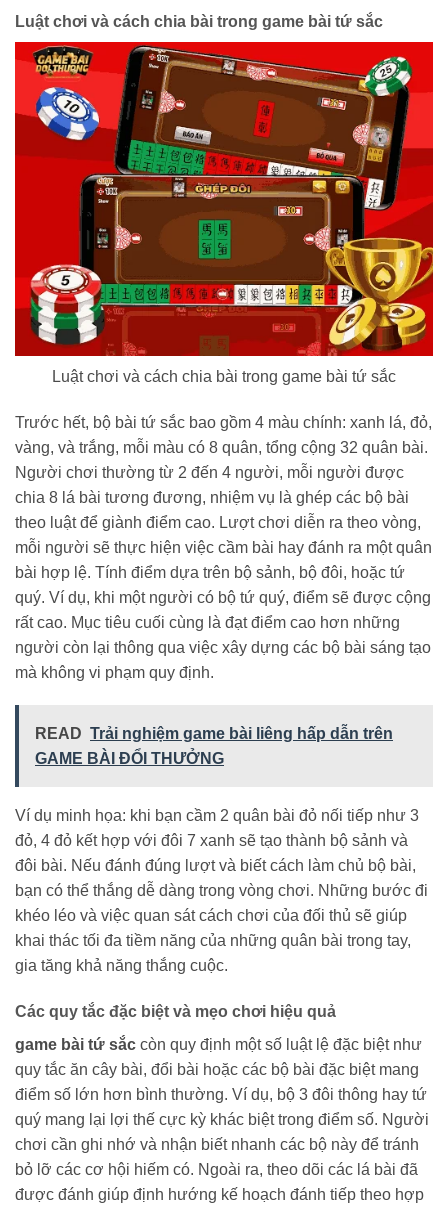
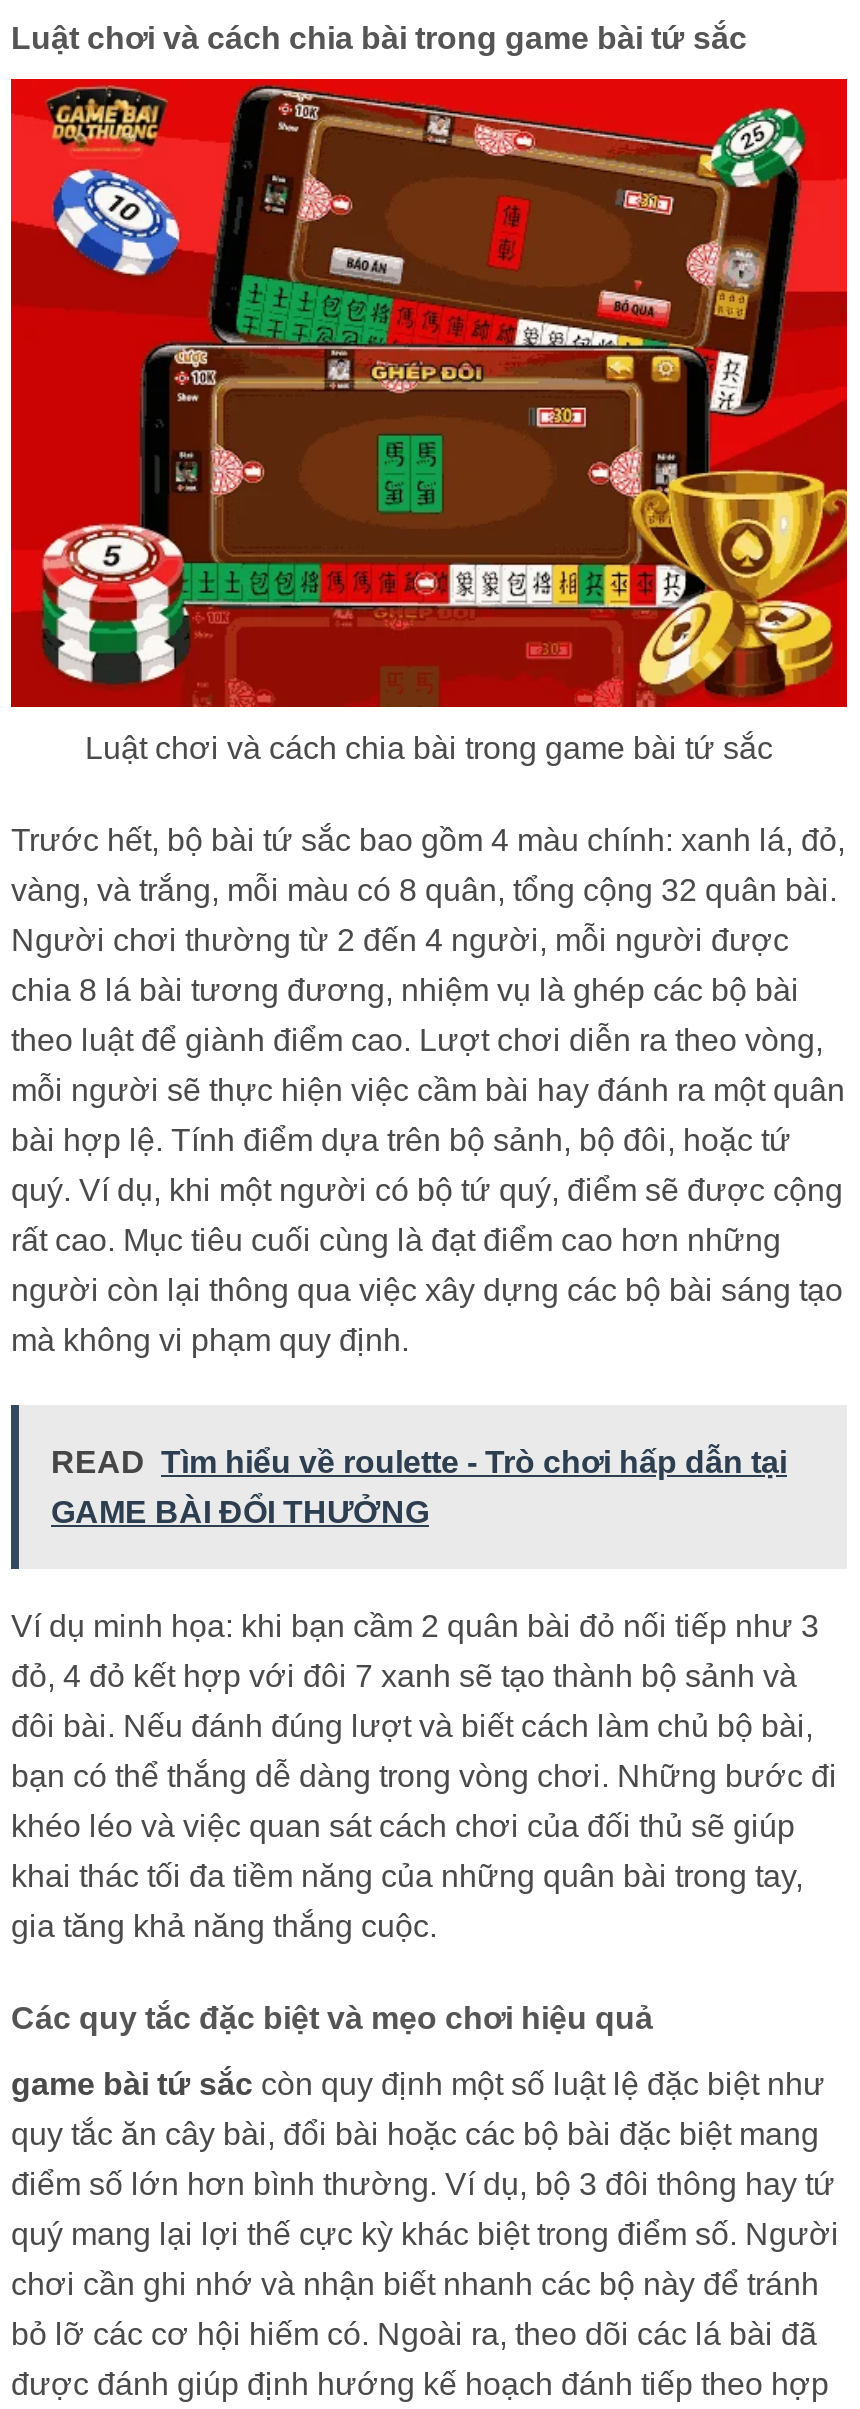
[35,725,393,742] READ Trải nghiệm game bài liêng hấp dẫn trên -> [51,1446,787,1480] READ Tìm hiểu về roulette - Trò chơi hấp dẫn tại

